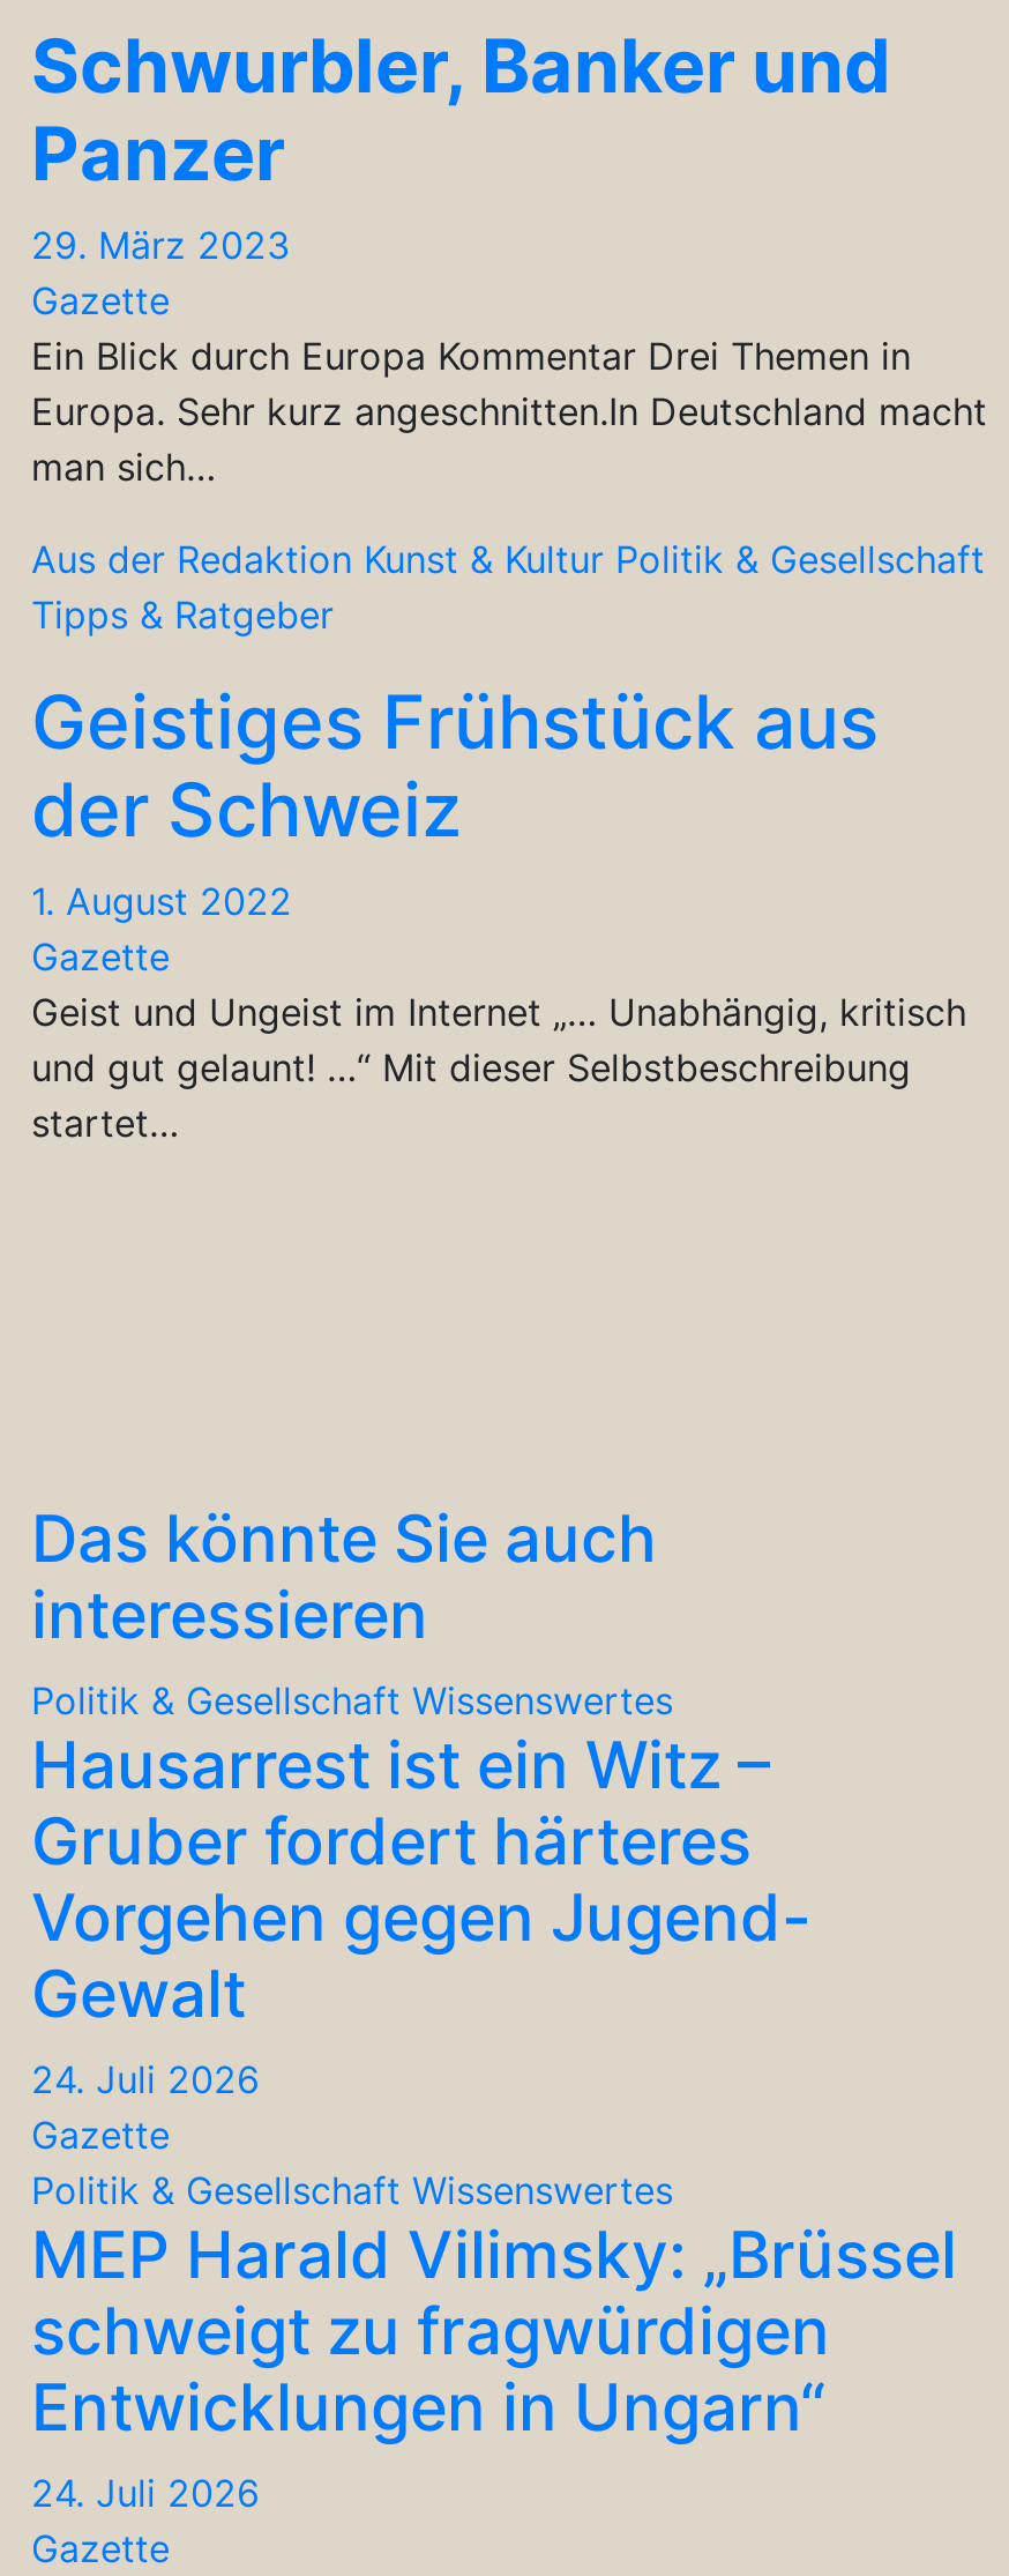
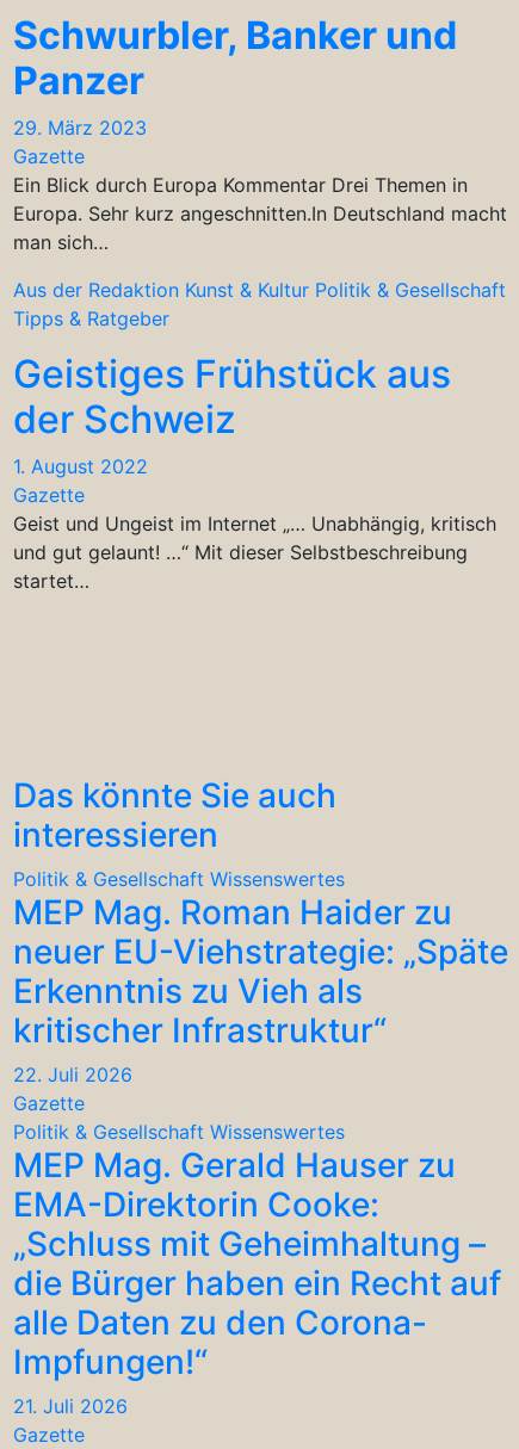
[31,1725,812,2101] Hausarrest ist ein Witz – | Gruber fordert härteres | Vorgehen gegen Jugend- | Gewalt | 24. Juli 2026 -> [13,891,508,1086] MEP Mag. Roman Haider zu | neuer EU-Viehstrategie: „Späte | Erkenntnis zu Vieh als | kritischer Infrastruktur“ | 22. Juli 2026
[31,2214,957,2515] MEP Harald Vilimsky: „Brüssel | schweigt zu fragwürdigen | Entwicklungen in Ungarn“ | 24. Juli 2026 -> [13,1144,501,1417] MEP Mag. Gerald Hauser zu | EMA-Direktorin Cooke: | „Schluss mit Geheimhaltung – | die Bürger haben ein Recht auf | alle Daten zu den Corona- | Impfungen!“ | 21. Juli 2026

